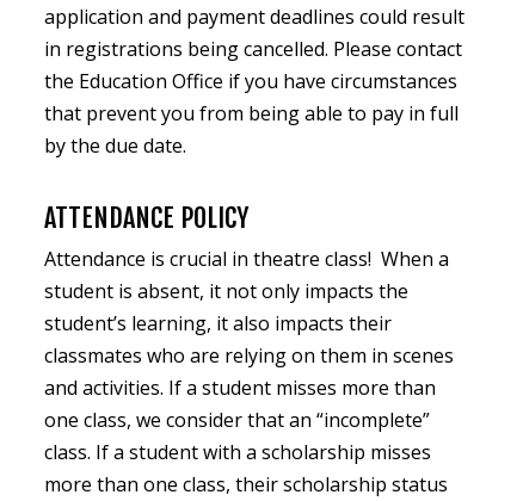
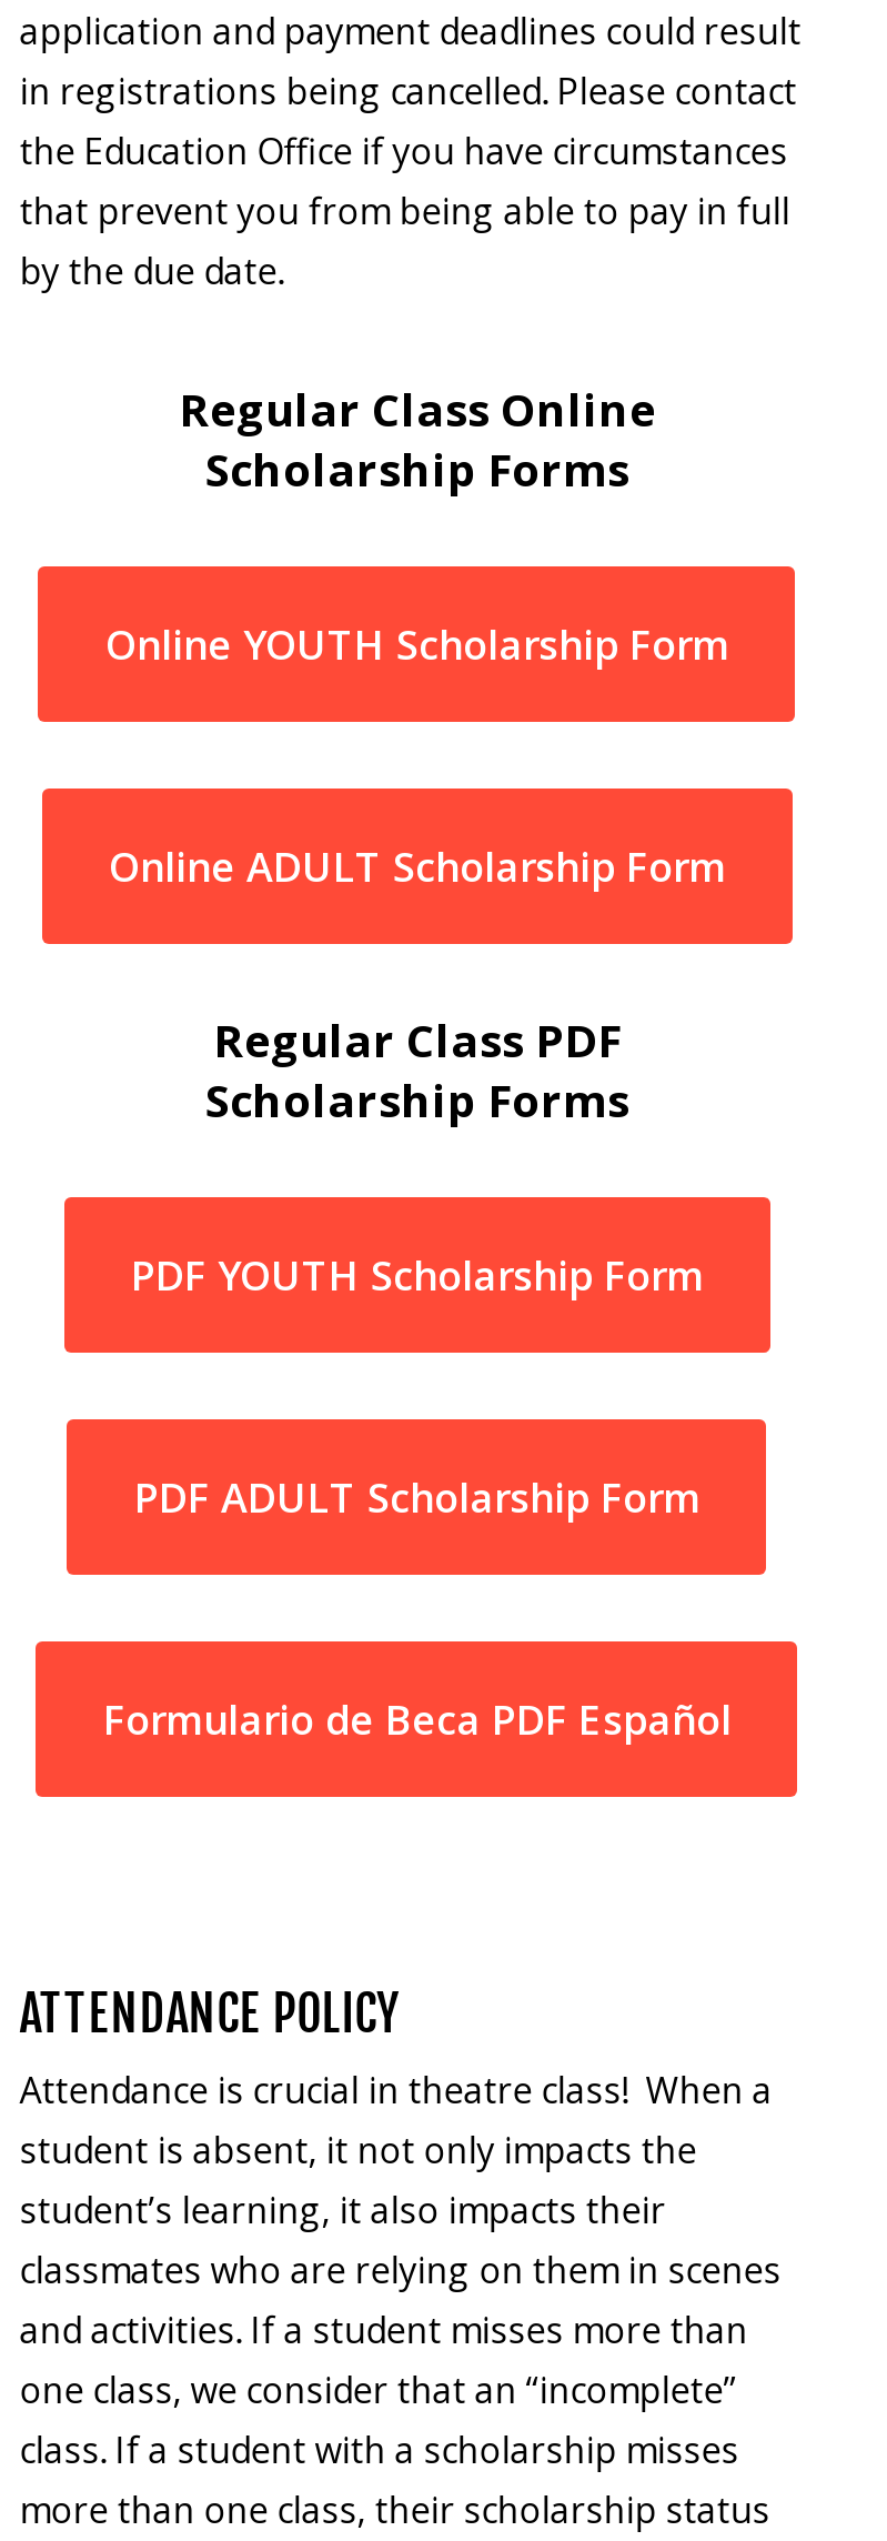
none -> [103,1693,732,1746] Formulario de Beca PDF Español
none -> [105,380,729,671] Regular Class Online | Scholarship Forms | Online YOUTH Scholarship Form
none -> [109,840,726,1302] Online ADULT Scholarship Form | Regular Class PDF | Scholarship Forms | PDF YOUTH Scholarship Form
none -> [134,1470,700,1524] PDF ADULT Scholarship Form

